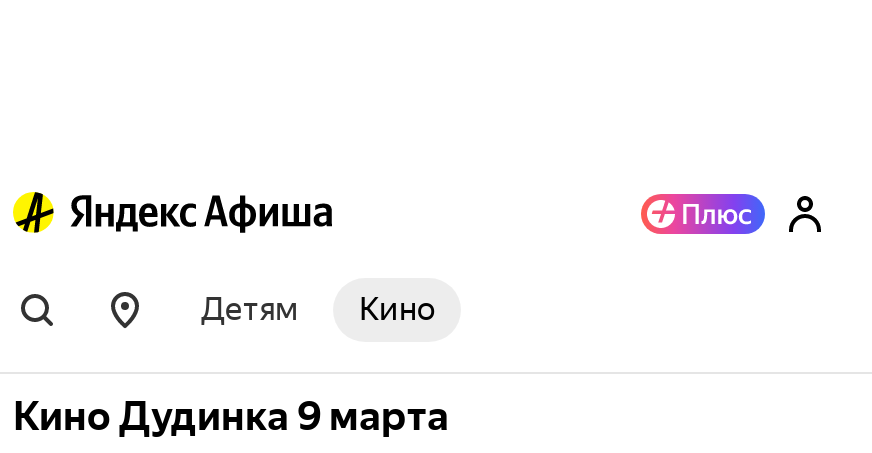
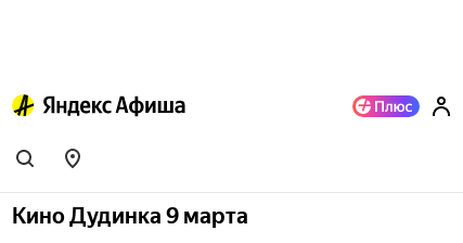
[201,290,435,328] Детям | Кино -> none

